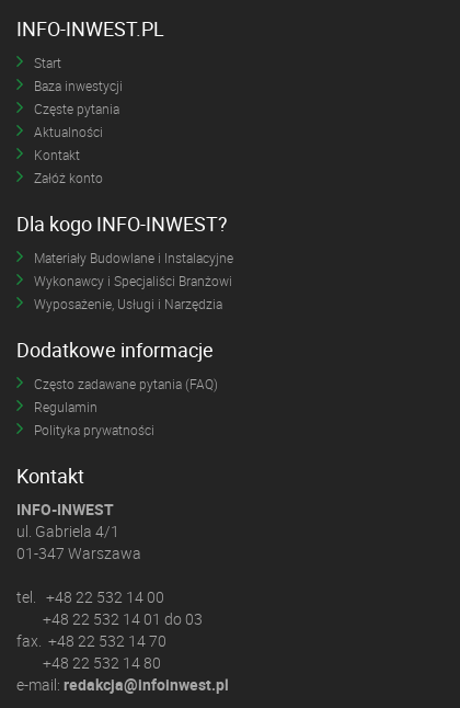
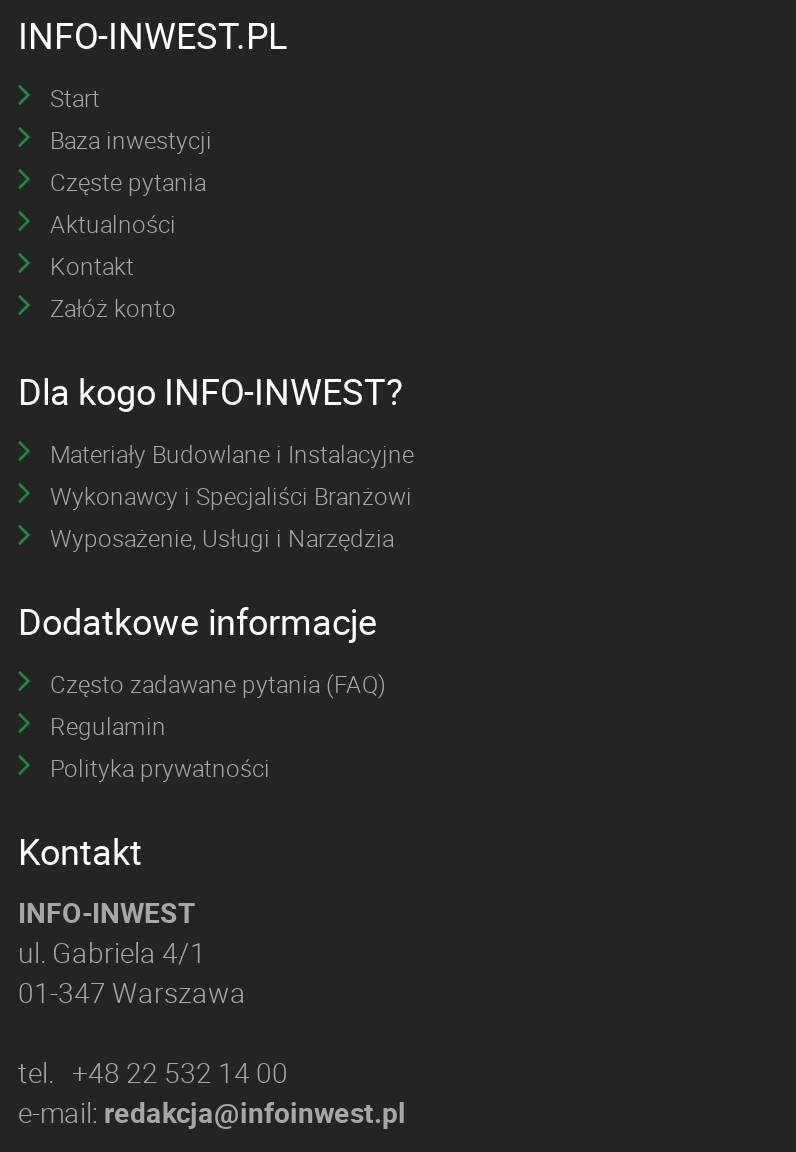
[16,608,203,673] +48 22 532 14 01 do 03 | fax. +48 22 532 14 70 | +48 22 532 14 80 -> none

